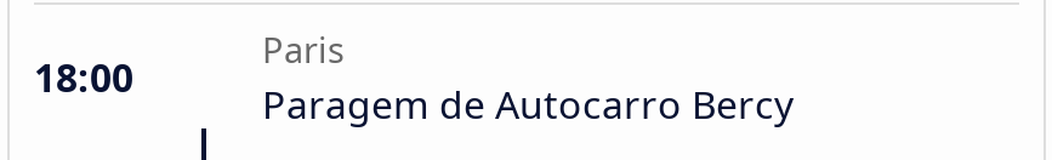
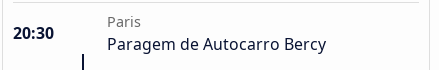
[34,50,133,103] 18:00 -> [13,22,54,44] 20:30

